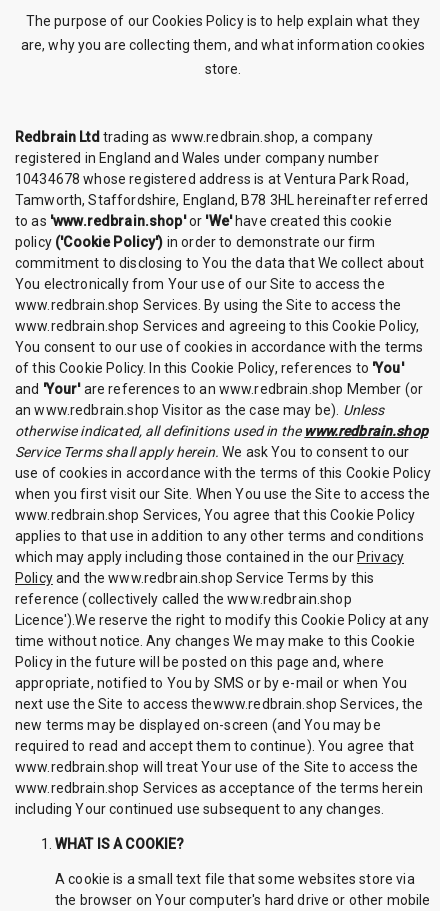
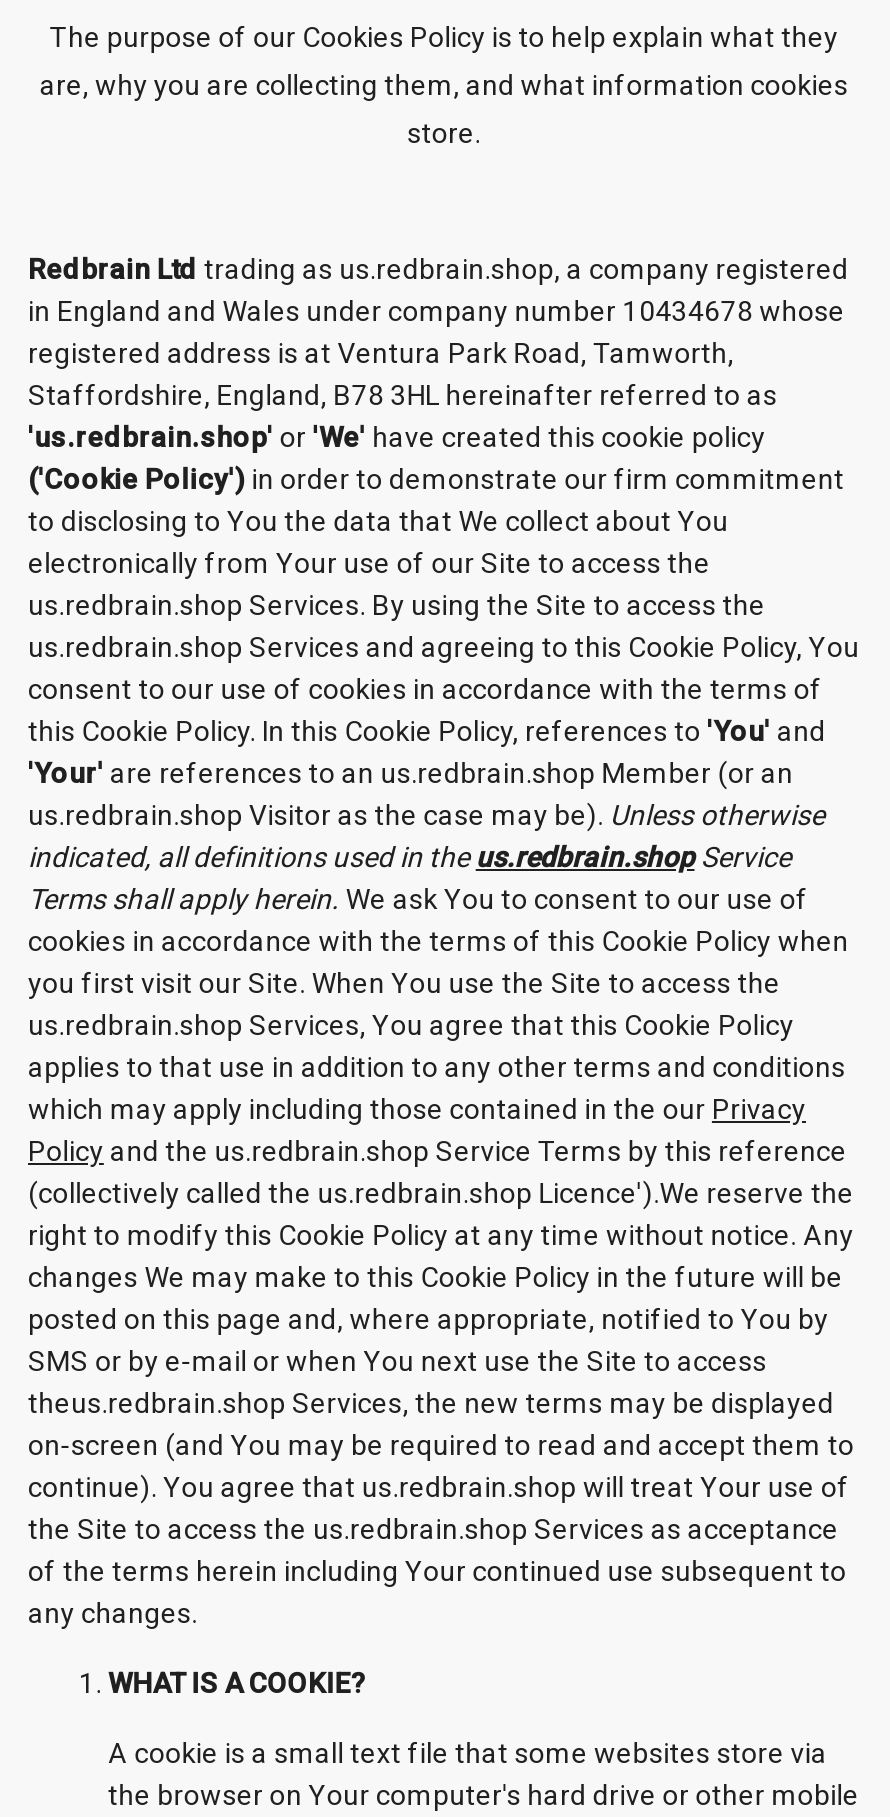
[15,129,431,523] Redbrain Ltd trading as www.redbrain.shop, a company | registered in England and Wales under company number | 10434678 whose registered address is at Ventura Park Road, | Tamworth, Staffordshire, England, B78 3HL hereinafter referred | to as 'www.redbrain.shop' or 'We' have created this cookie | policy ('Cookie Policy') in order to demonstrate our firm | commitment to disclosing to You the data that We collect about | You electronically from Your use of our Site to access the | www.redbrain.shop Services. By using the Site to access the | www.redbrain.shop Services and agreeing to this Cookie Policy, | You consent to our use of cookies in accordance with the terms | of this Cookie Policy. In this Cookie Policy, references to 'You' | and 'Your' are references to an www.redbrain.shop Member (or | an www.redbrain.shop Visitor as the case may be). Unless | otherwise indicated, all definitions used in the www.redbrain.shop | Service Terms shall apply herein. We ask You to consent to our | use of cookies in accordance with the terms of this Cookie Policy | when you first visit our Site. When You use the Site to access the | www.redbrain.shop Services, You agree that this Cookie Policy -> [28,253,860,1041] Redbrain Ltd trading as us.redbrain.shop, a company registered | in England and Wales under company number 10434678 whose | registered address is at Ventura Park Road, Tamworth, | Staffordshire, England, B78 3HL hereinafter referred to as | 'us.redbrain.shop' or 'We' have created this cookie policy | ('Cookie Policy') in order to demonstrate our firm commitment | to disclosing to You the data that We collect about You | electronically from Your use of our Site to access the | us.redbrain.shop Services. By using the Site to access the | us.redbrain.shop Services and agreeing to this Cookie Policy, You | consent to our use of cookies in accordance with the terms of | this Cookie Policy. In this Cookie Policy, references to 'You' and | 'Your' are references to an us.redbrain.shop Member (or an | us.redbrain.shop Visitor as the case may be). Unless otherwise | indicated, all definitions used in the us.redbrain.shop Service | Terms shall apply herein. We ask You to consent to our use of | cookies in accordance with the terms of this Cookie Policy when | you first visit our Site. When You use the Site to access the | us.redbrain.shop Services, You agree that this Cookie Policy
[15,570,429,817] Policy and the www.redbrain.shop Service Terms by this | reference (collectively called the www.redbrain.shop | Licence').We reserve the right to modify this Cookie Policy at any | time without notice. Any changes We may make to this Cookie | Policy in the future will be posted on this page and, where | appropriate, notified to You by SMS or by e-mail or when You | next use the Site to access thewww.redbrain.shop Services, the | new terms may be displayed on-screen (and You may be | required to read and accept them to continue). You agree that | www.redbrain.shop will treat Your use of the Site to access the | www.redbrain.shop Services as acceptance of the terms herein | including Your continued use subsequent to any changes. -> [28,1135,854,1629] Policy and the us.redbrain.shop Service Terms by this reference | (collectively called the us.redbrain.shop Licence').We reserve the | right to modify this Cookie Policy at any time without notice. Any | changes We may make to this Cookie Policy in the future will be | posted on this page and, where appropriate, notified to You by | SMS or by e-mail or when You next use the Site to access | theus.redbrain.shop Services, the new terms may be displayed | on-screen (and You may be required to read and accept them to | continue). You agree that us.redbrain.shop will treat Your use of | the Site to access the us.redbrain.shop Services as acceptance | of the terms herein including Your continued use subsequent to | any changes.

